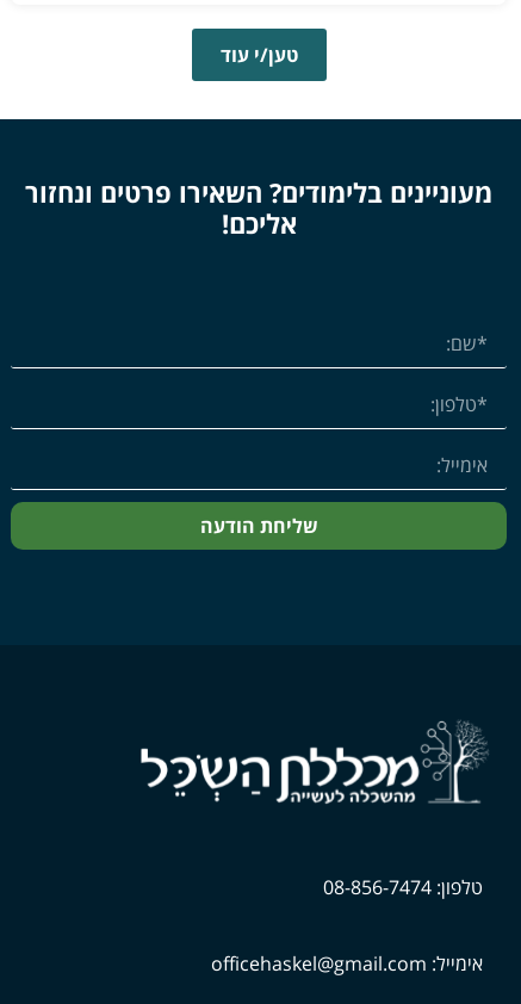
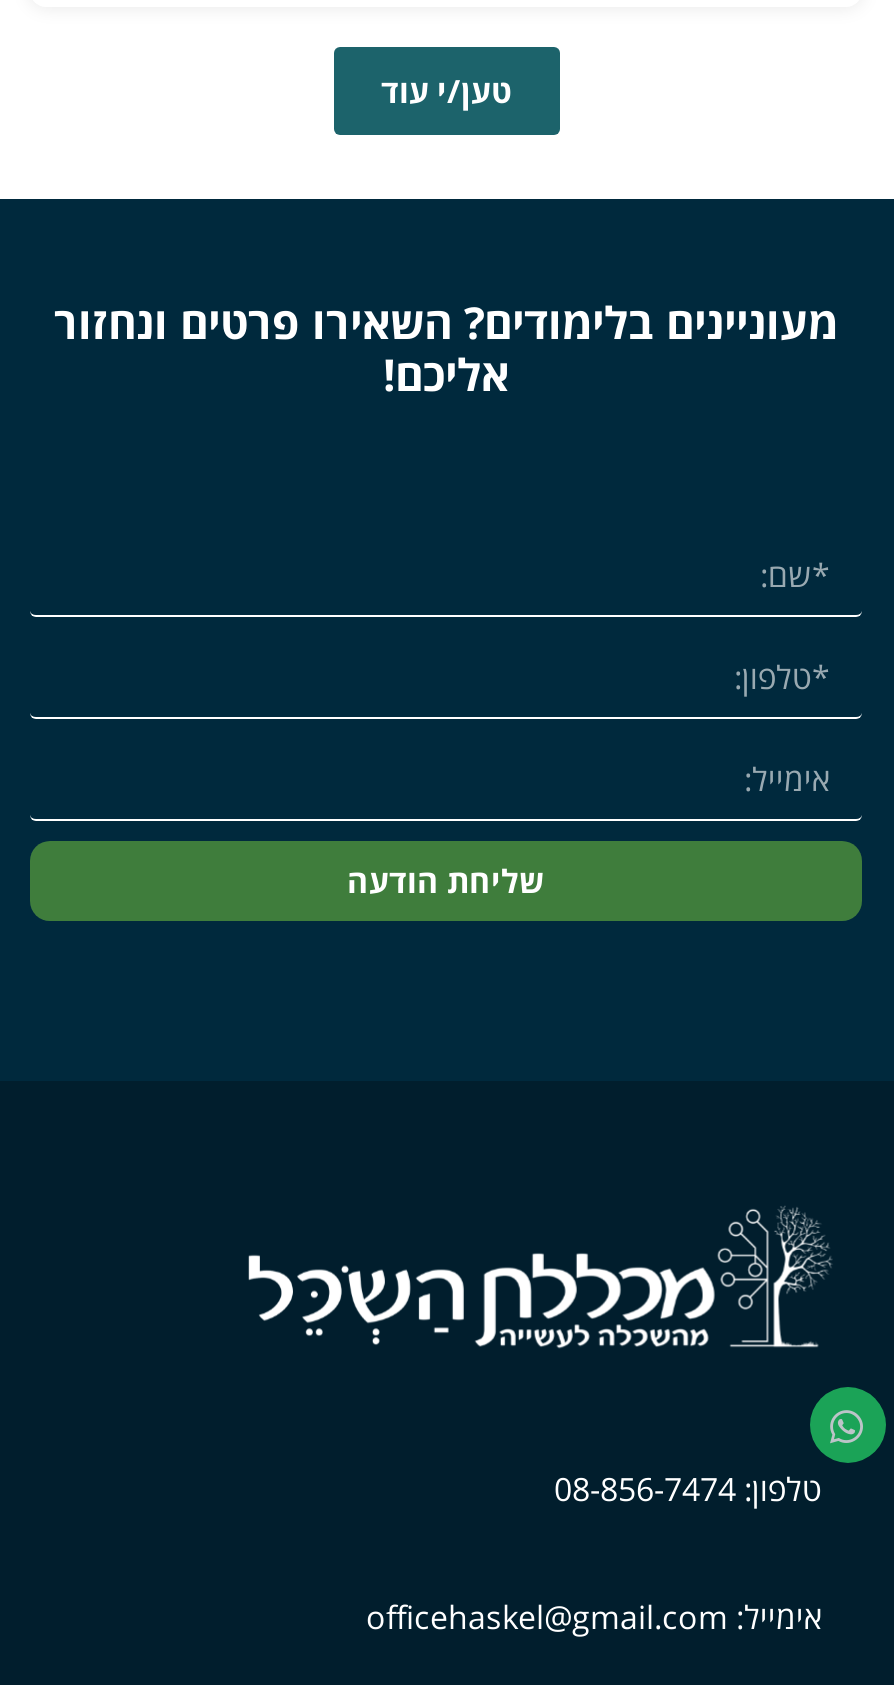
none -> [808,1386,888,1464] [image]

